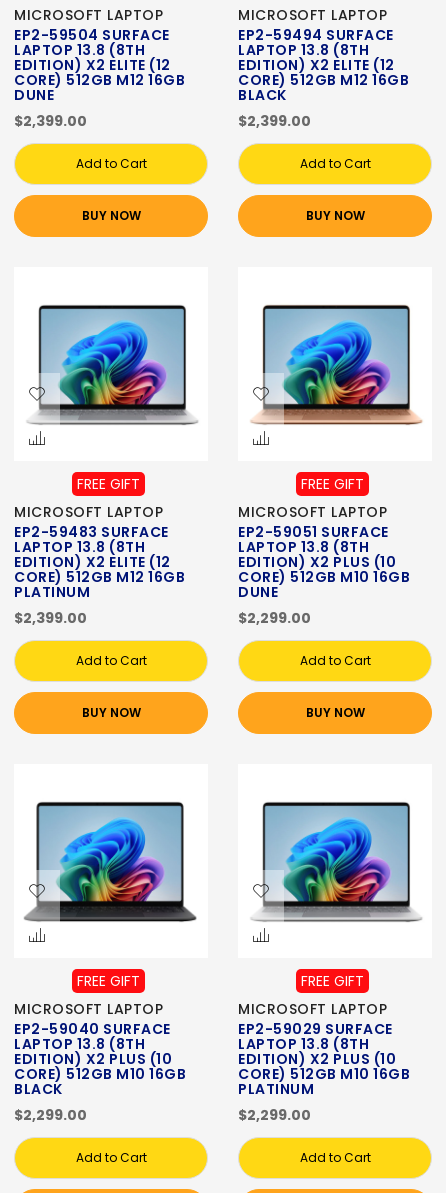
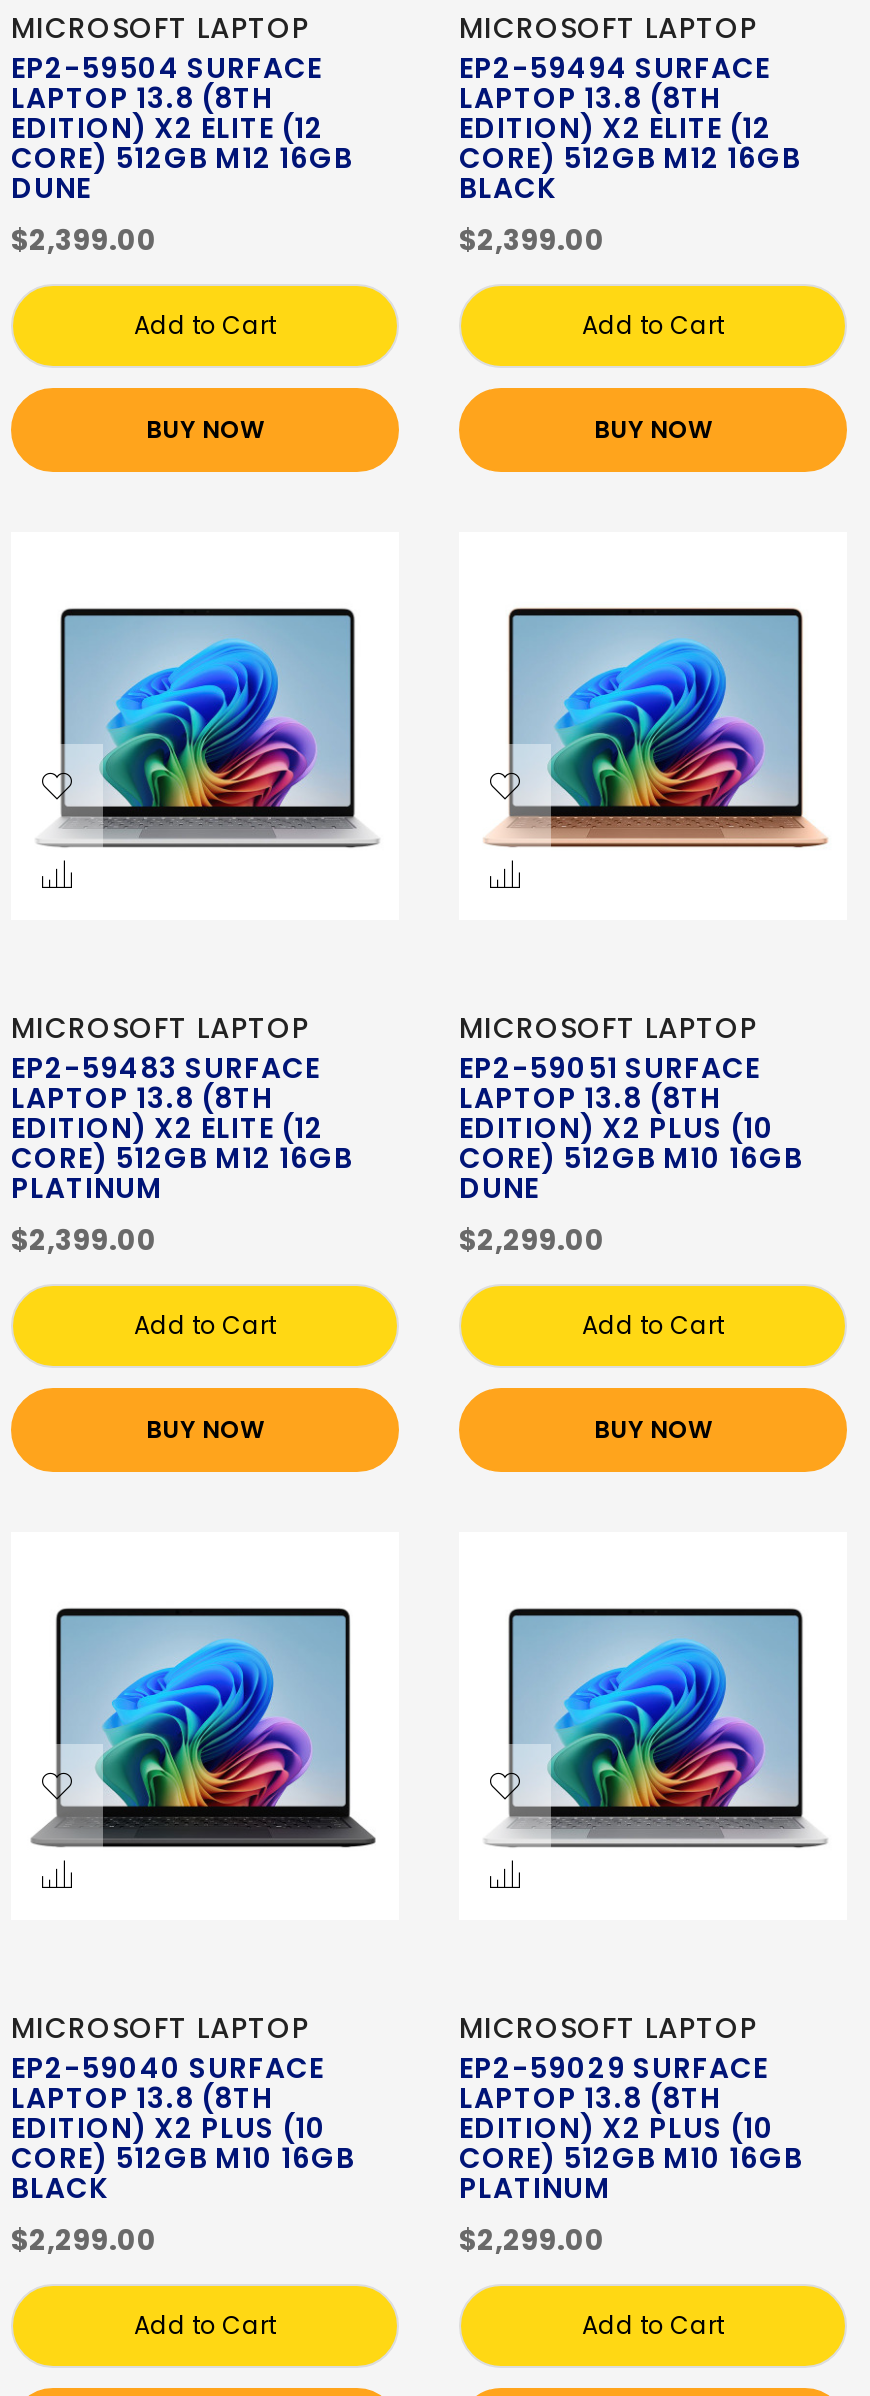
[77,474,140,494] FREE GIFT -> none
[301,474,364,494] FREE GIFT -> none
[77,971,140,991] FREE GIFT -> none
[301,971,364,991] FREE GIFT -> none

